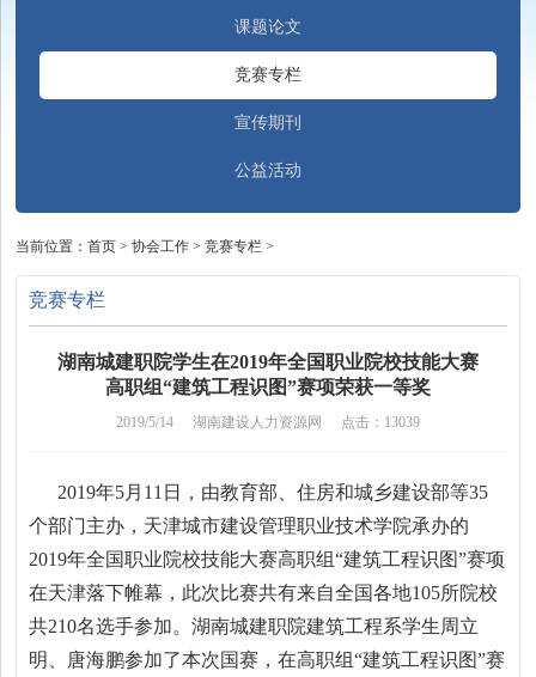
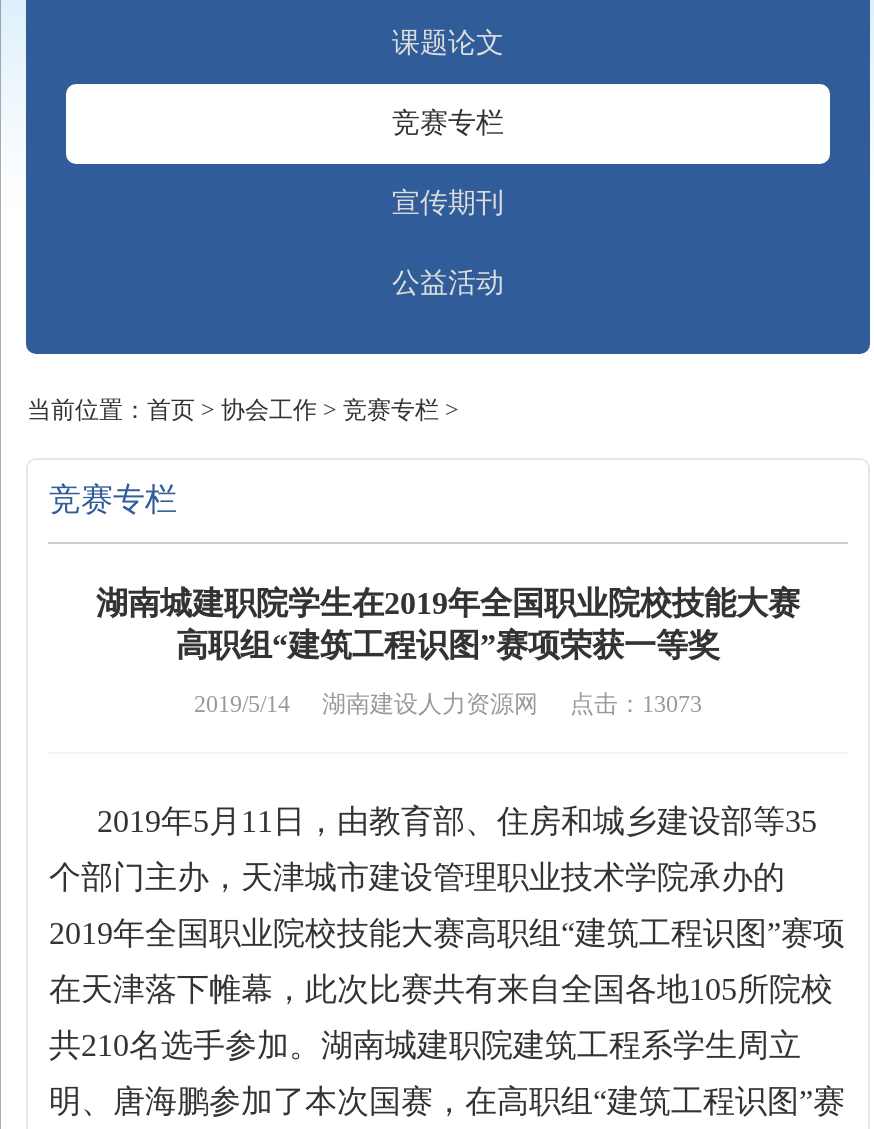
[116,414,420,431] 2019/5/14 湖南建设人力资源网 点击：13039 -> [194,690,702,718] 2019/5/14 湖南建设人力资源网 点击：13073

